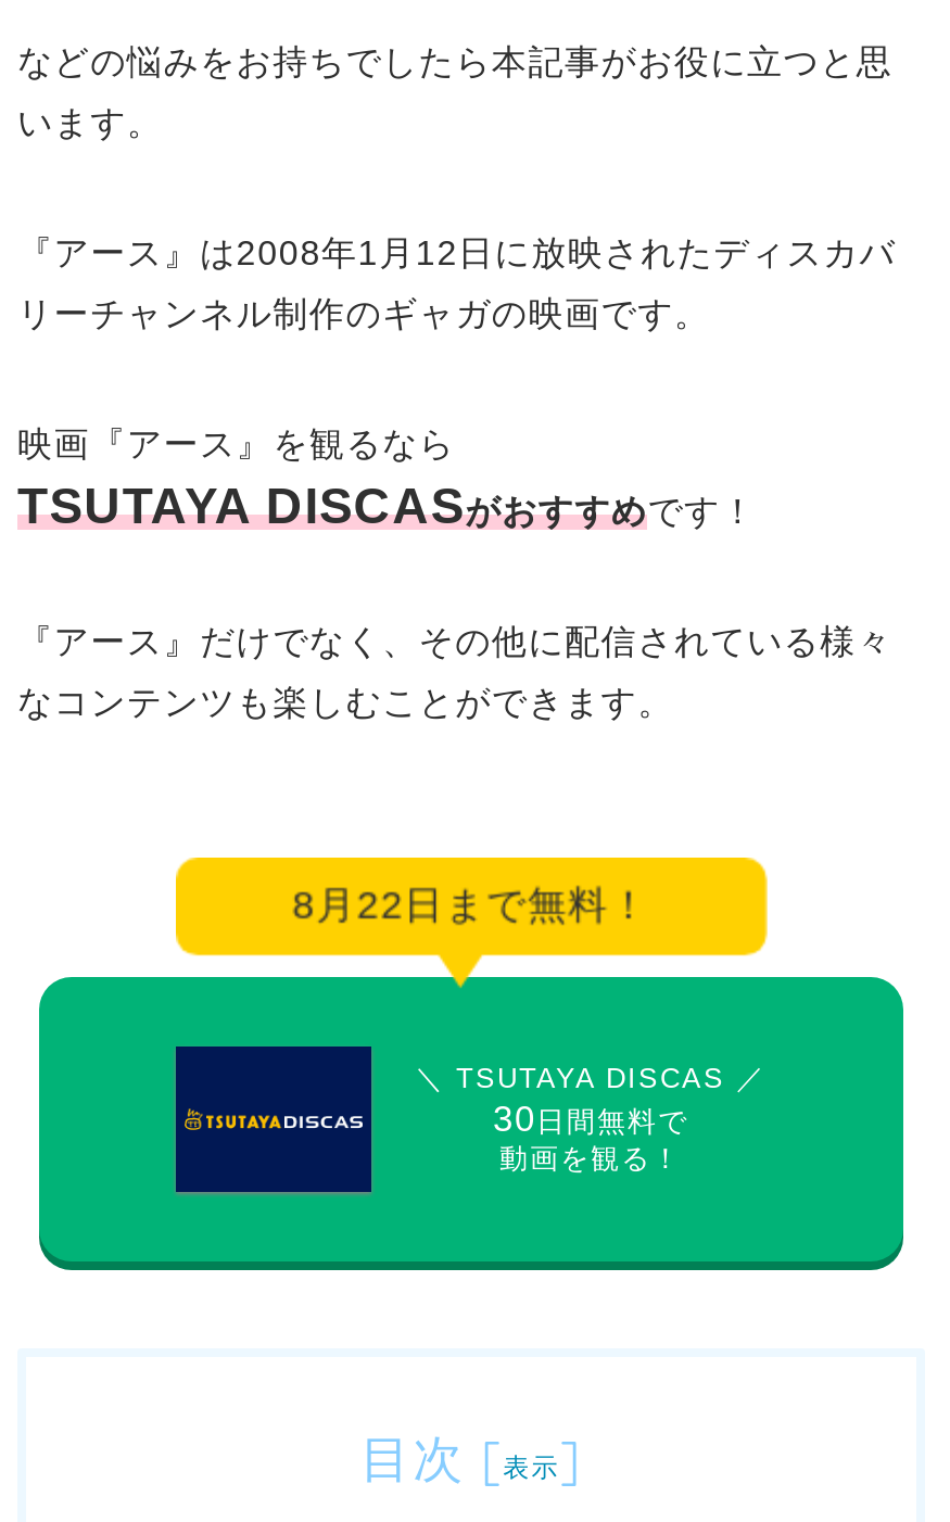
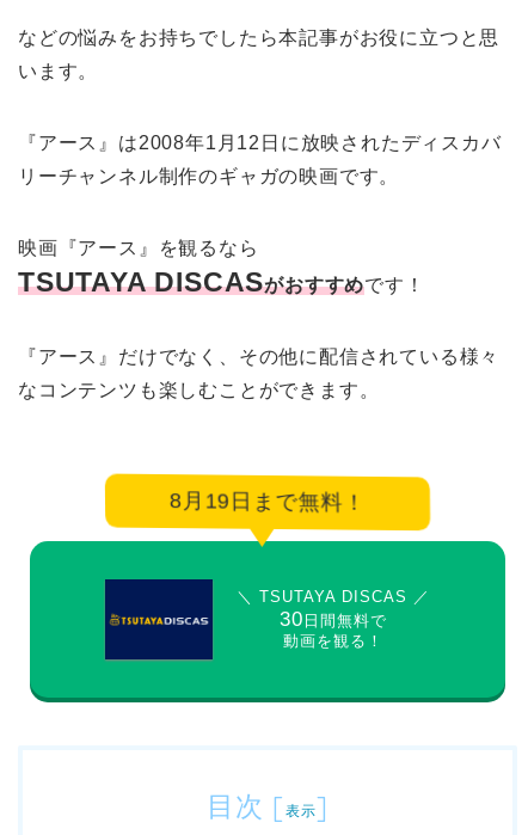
[292,883,650,927] 8月22日まで無料！ -> [169,490,366,514] 8月19日まで無料！

